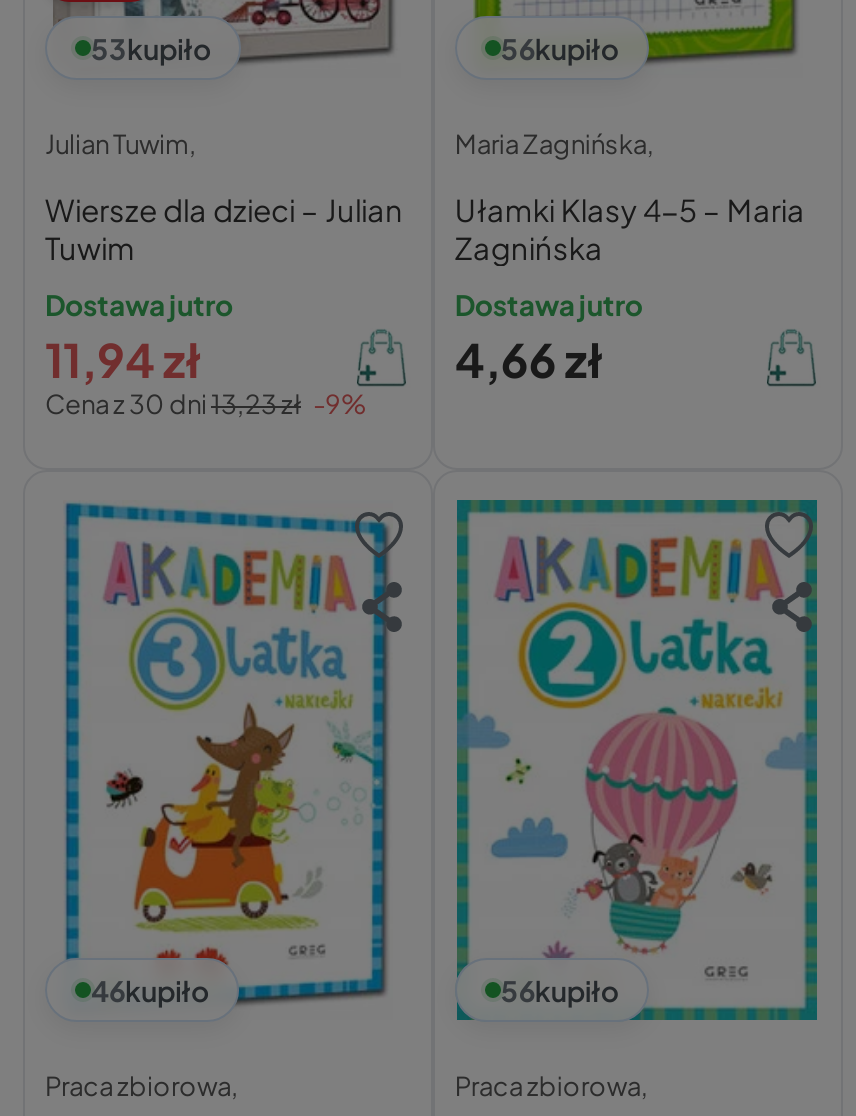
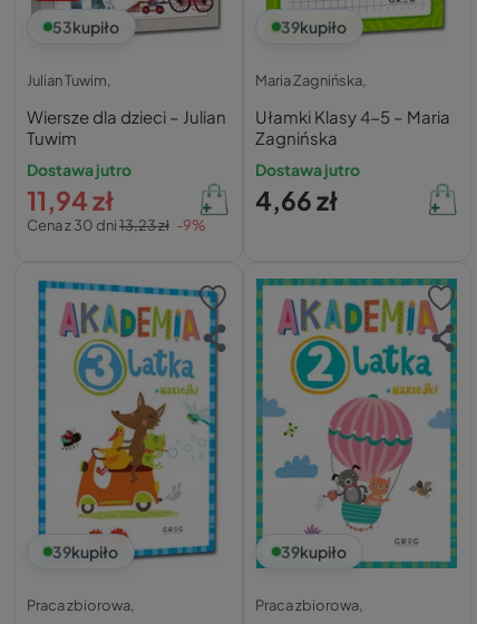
[501,30,619,66] 56kupiło -> [281,17,346,37] 39kupiło
[91,972,209,1008] 46kupiło -> [52,542,118,562] 39kupiło
[501,972,619,1008] 56kupiło -> [281,542,346,562] 39kupiło

